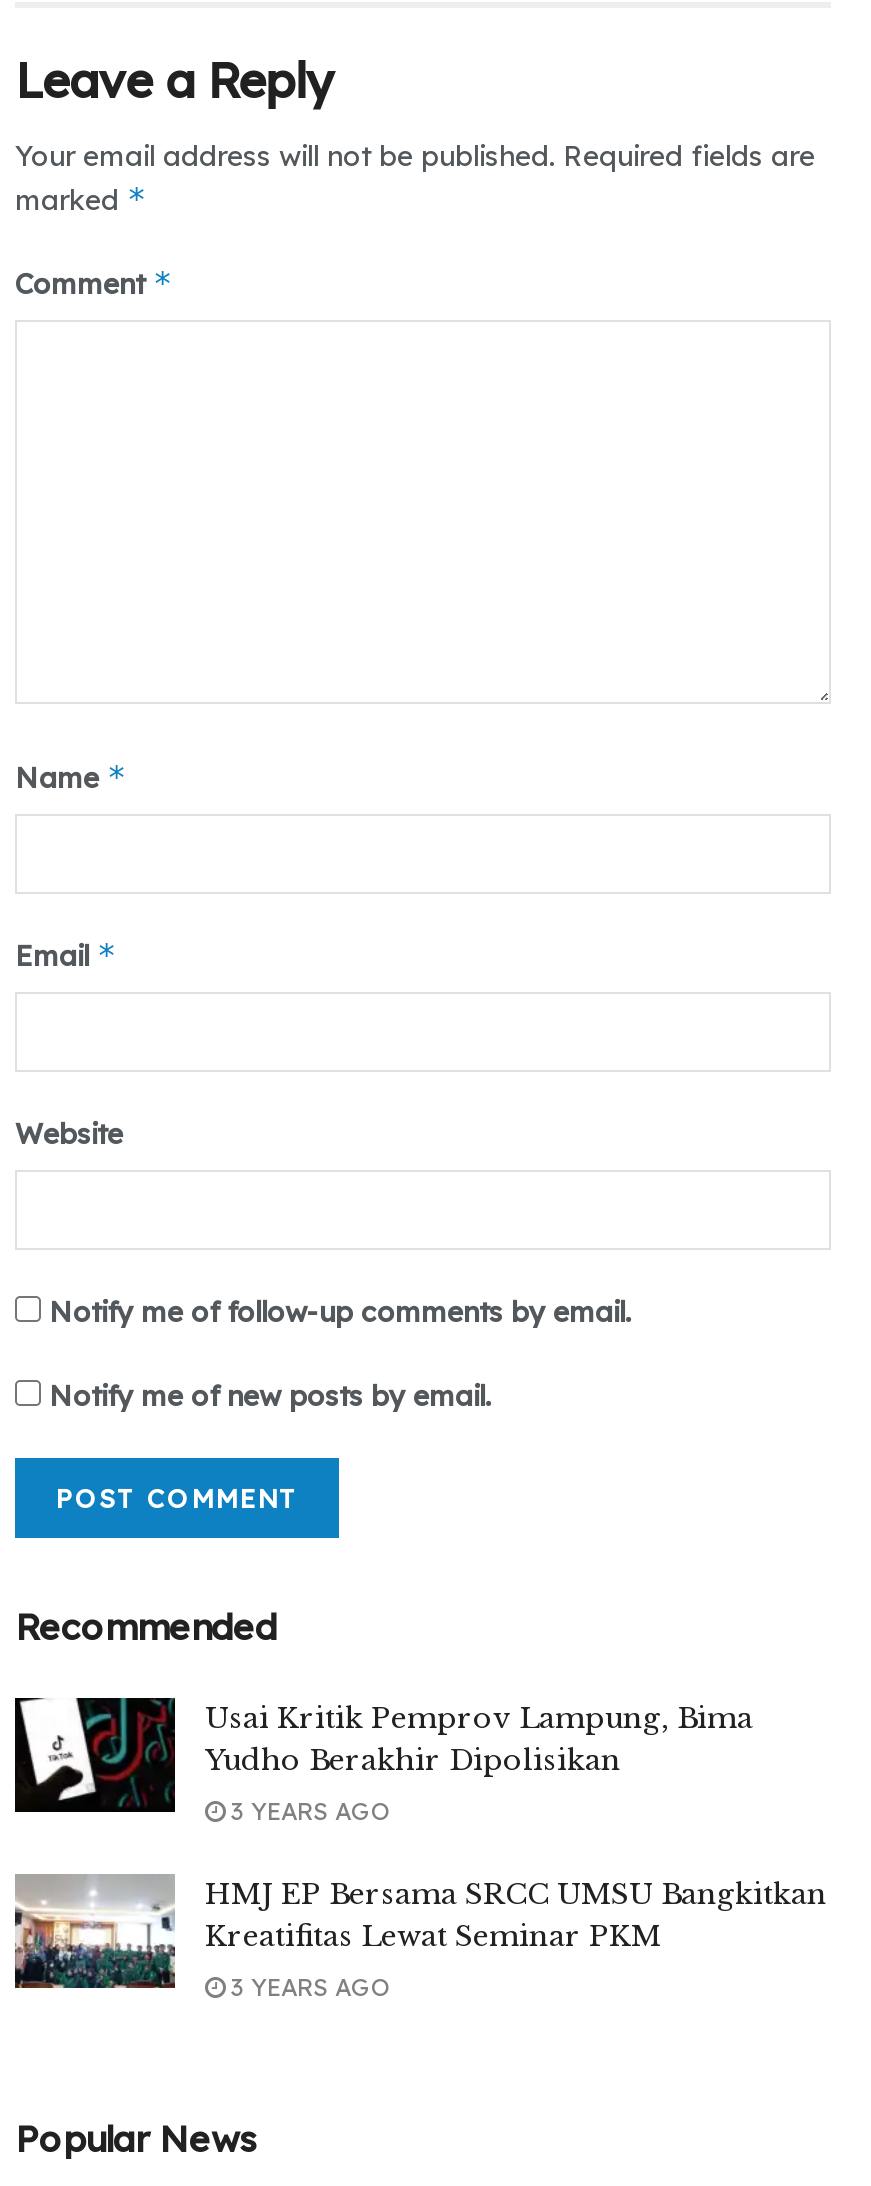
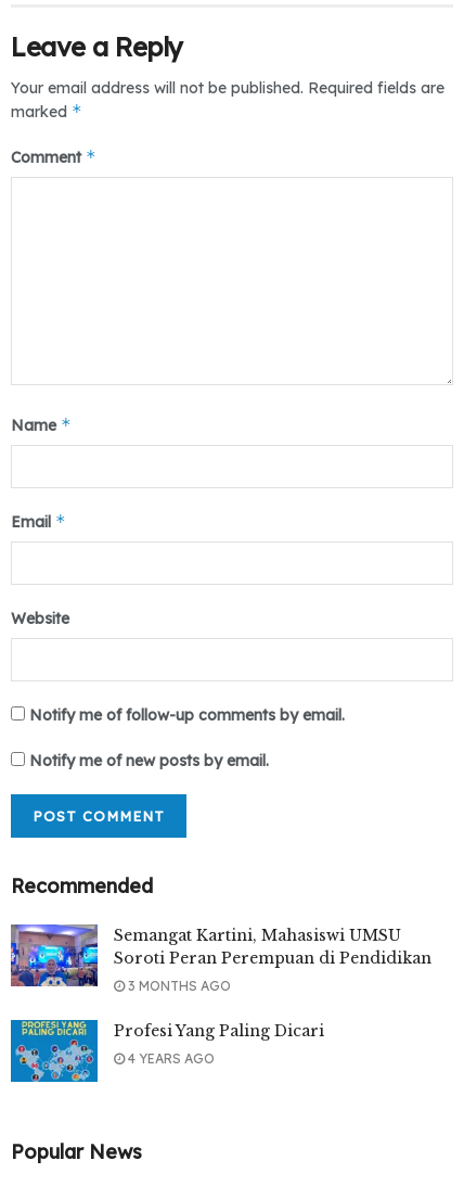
[13,1696,753,1814] [image] | Usai Kritik Pemprov Lampung, Bima | Yudho Berakhir Dipolisikan -> [10,923,431,987] [image] | Semangat Kartini, Mahasiswi UMSU | Soroti Peran Perempuan di Pendidikan
[225,1796,391,1826] 3 YEARS AGO -> [125,977,231,994] 3 MONTHS AGO
[13,1874,827,1990] [image] | HMJ EP Bersama SRCC UMSU Bangkitkan | Kreatifitas Lewat Seminar PKM -> [10,1019,324,1083] [image] | Profesi Yang Paling Dicari
[225,1972,391,2002] 3 YEARS AGO -> [125,1050,215,1066] 4 YEARS AGO

